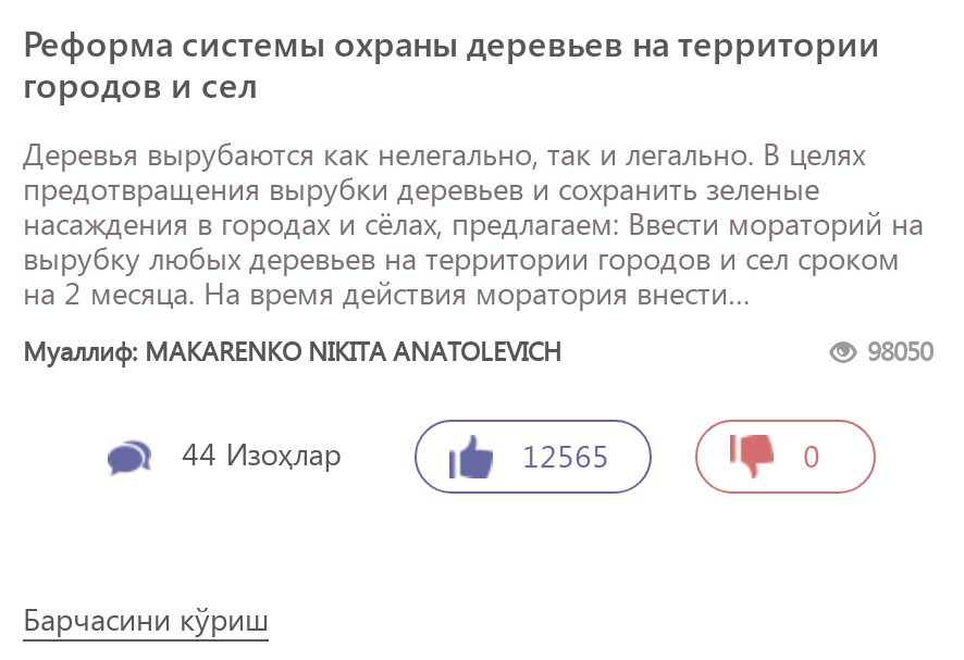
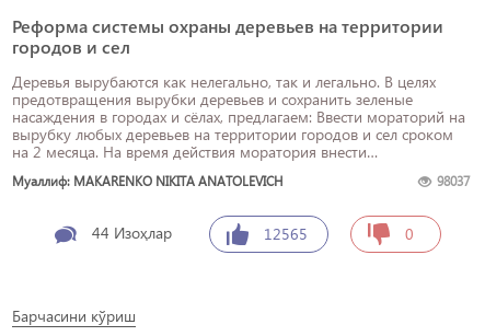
[867,335,932,368] 98050 -> [437,173,470,189] 98037

